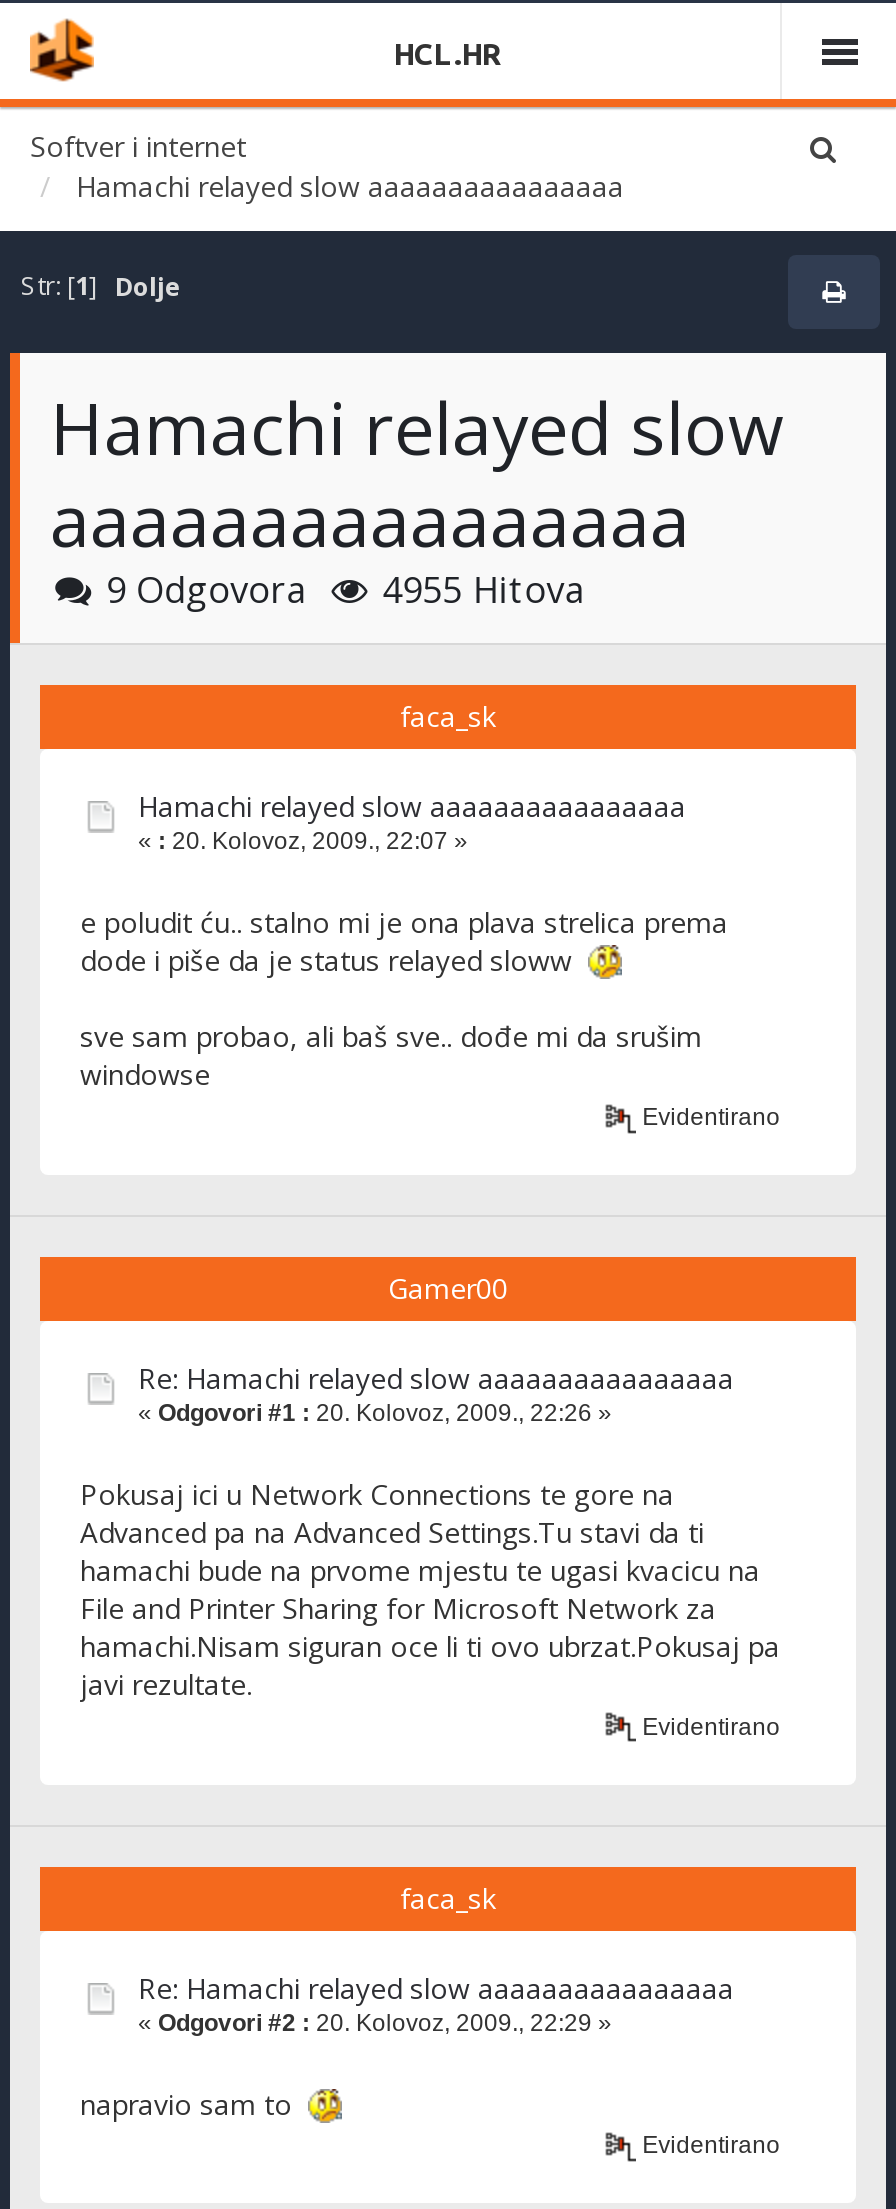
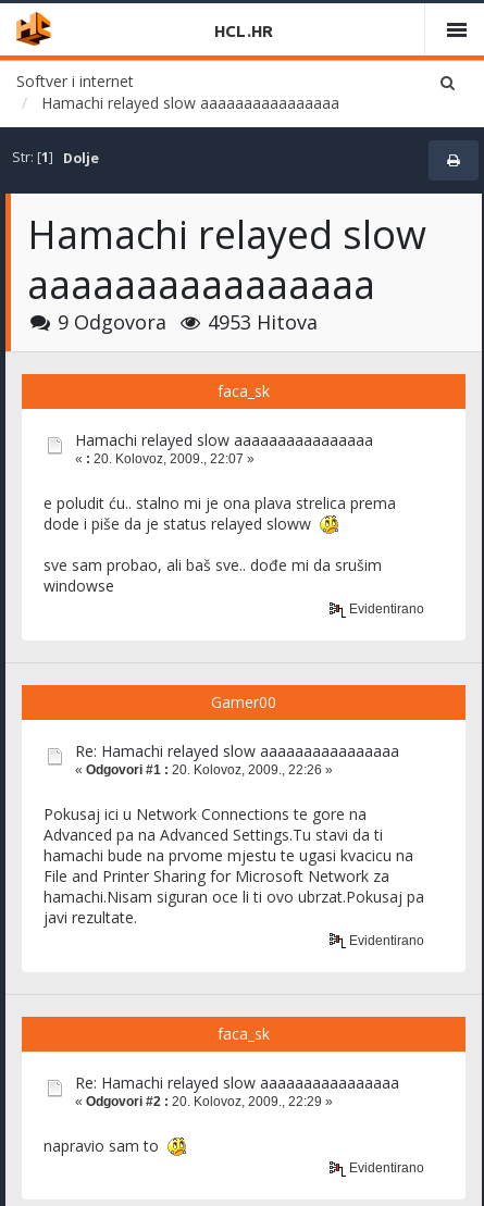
[106,565,585,613] 9 Odgovora 4955 Hitova -> [58,309,318,335] 9 Odgovora 4953 Hitova

